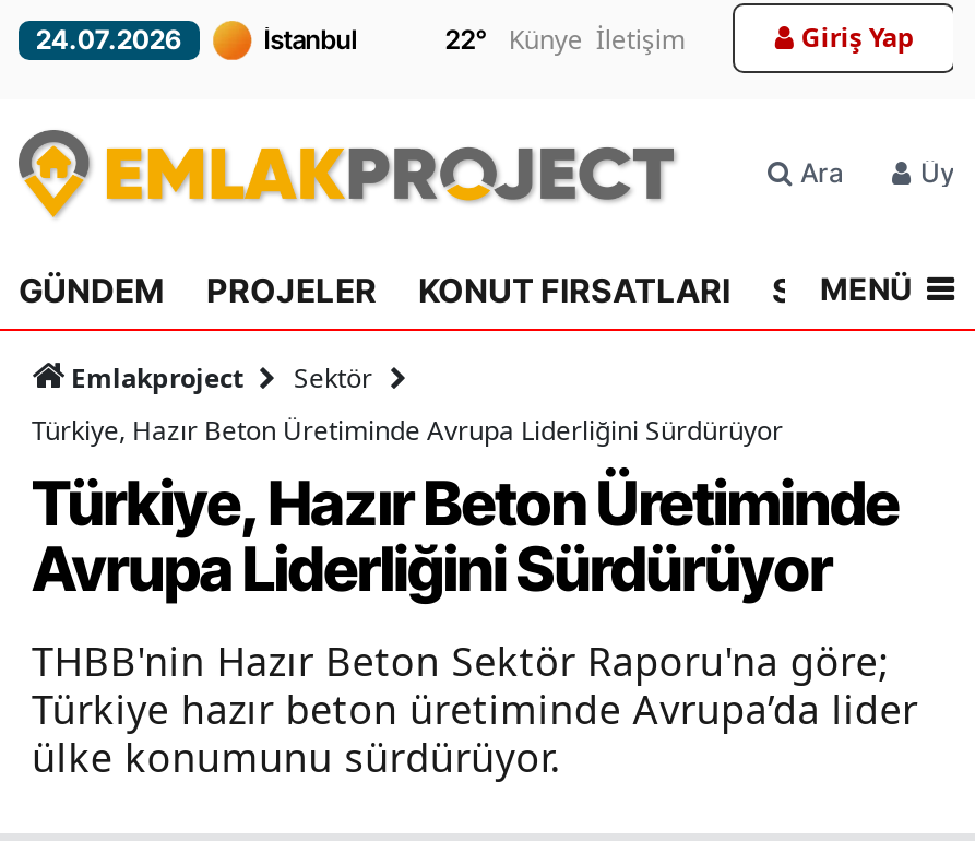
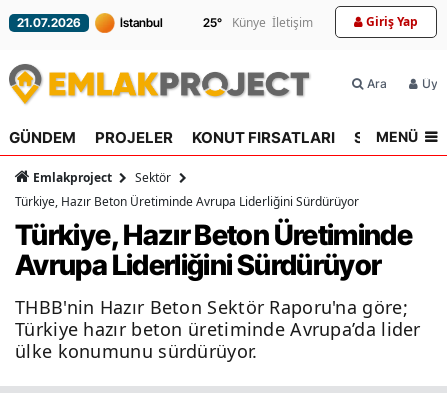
[36,23,182,56] 24.07.2026 -> [17,15,81,30] 21.07.2026
[445,21,685,58] 22° Künye İletişim -> [203,14,313,31] 25° Künye İletişim

